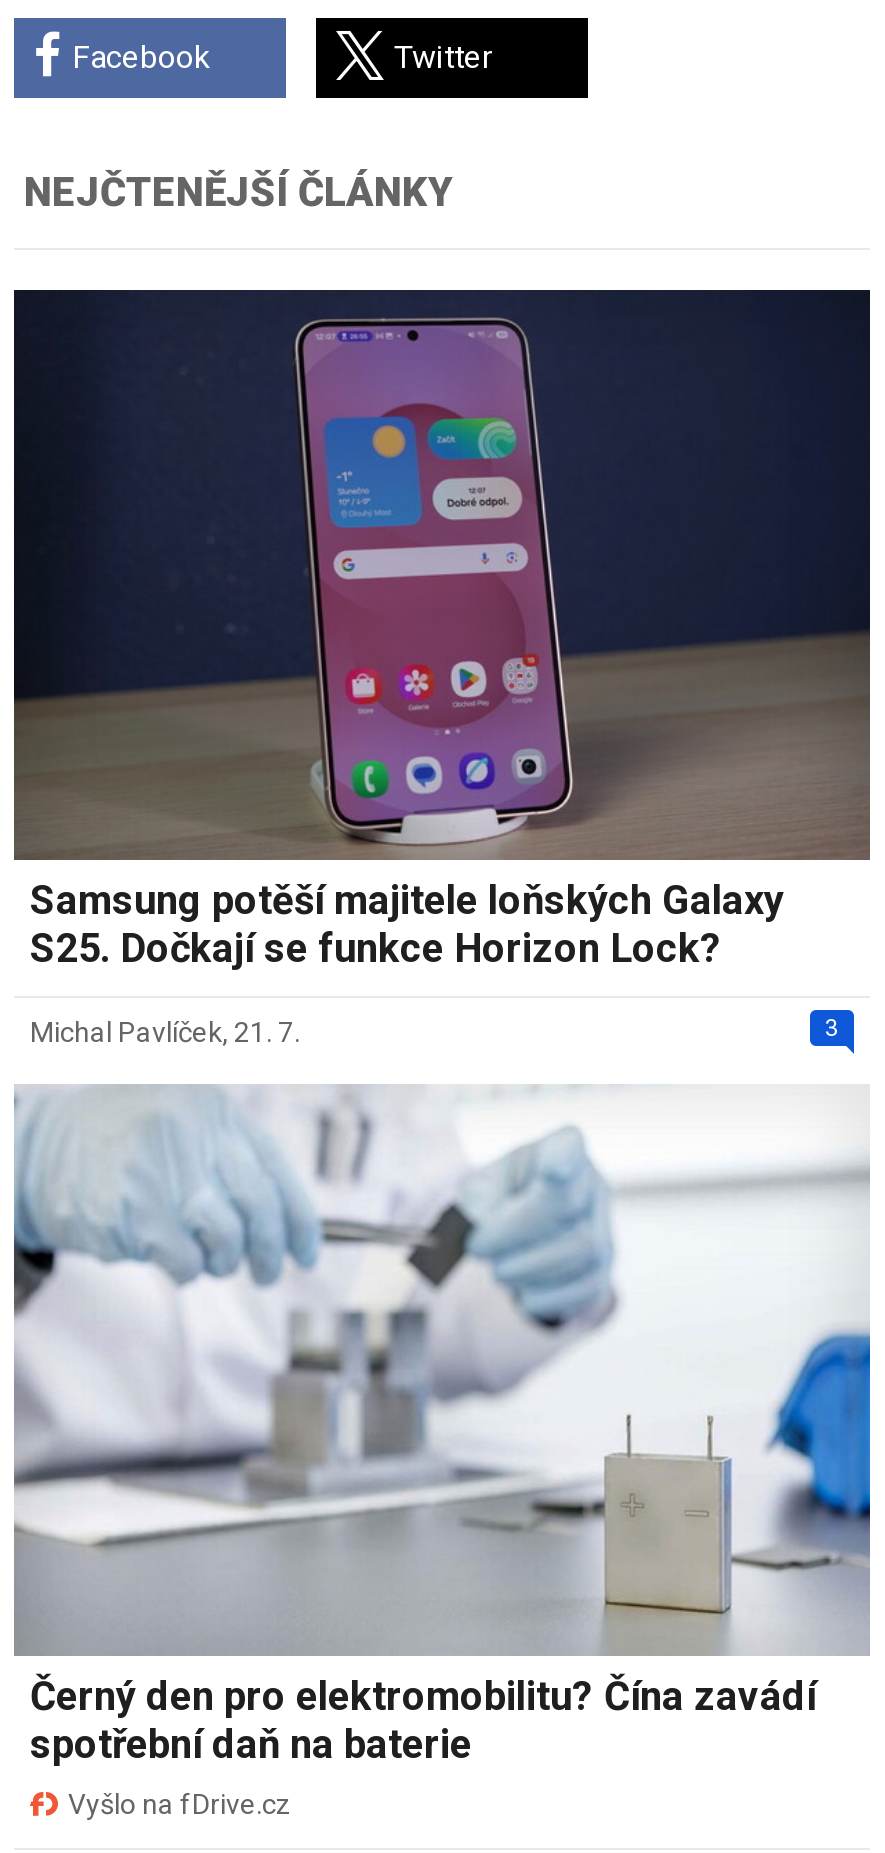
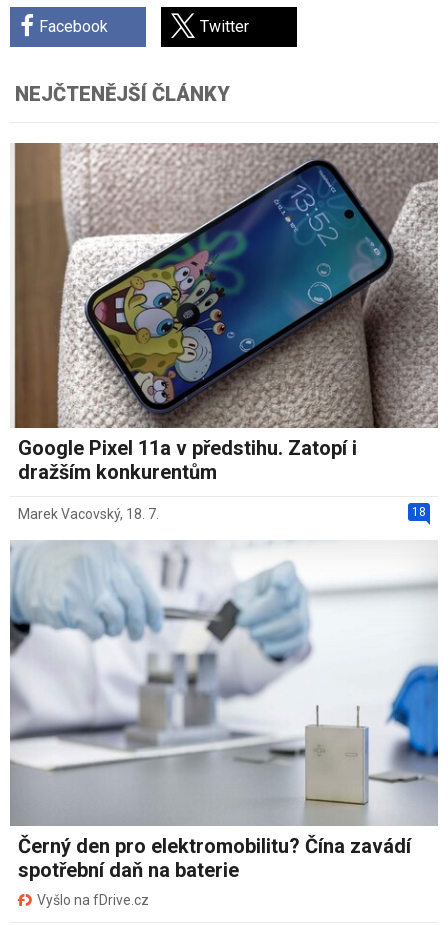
[12,288,872,973] [image] | Samsung potěší majitele loňských Galaxy | S25. Dočkají se funkce Horizon Lock? -> [10,142,439,484] [image] | Google Pixel 11a v předstihu. Zatopí i | dražším konkurentům
[30,1015,839,1049] 3 | Michal Pavlíček, 21. 7. -> [18,505,426,522] 18 | Marek Vacovský, 18. 7.

